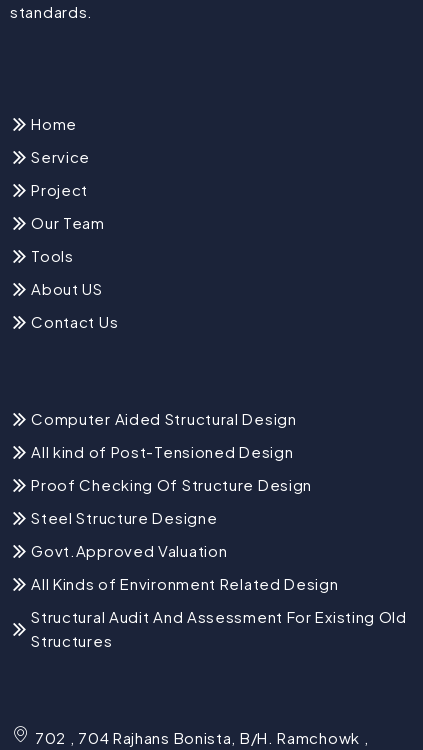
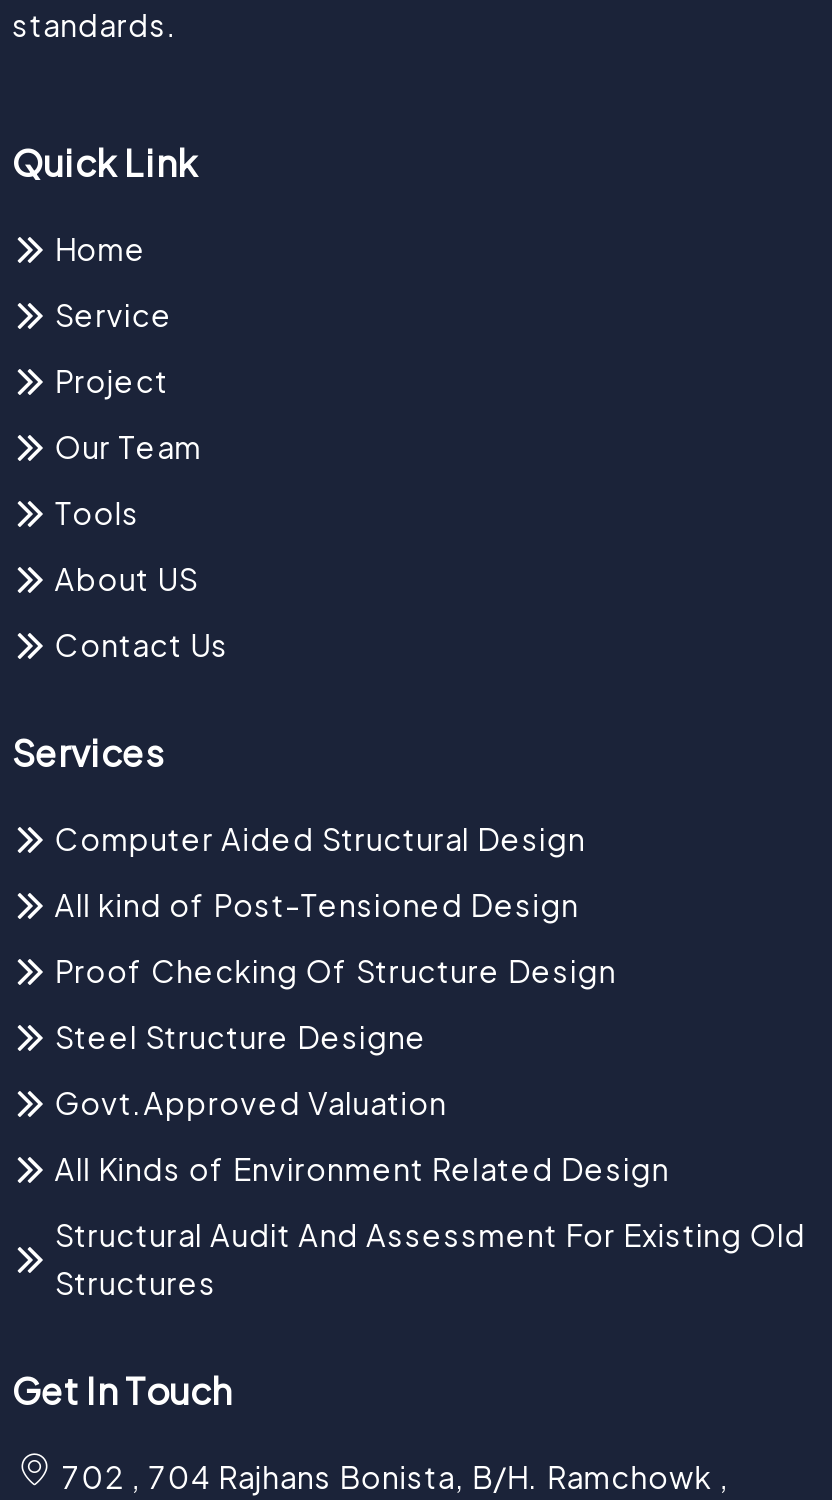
none -> [12,139,198,185] Quick Link
none -> [12,729,164,775] Services
none -> [12,1367,232,1413] Get In Touch

